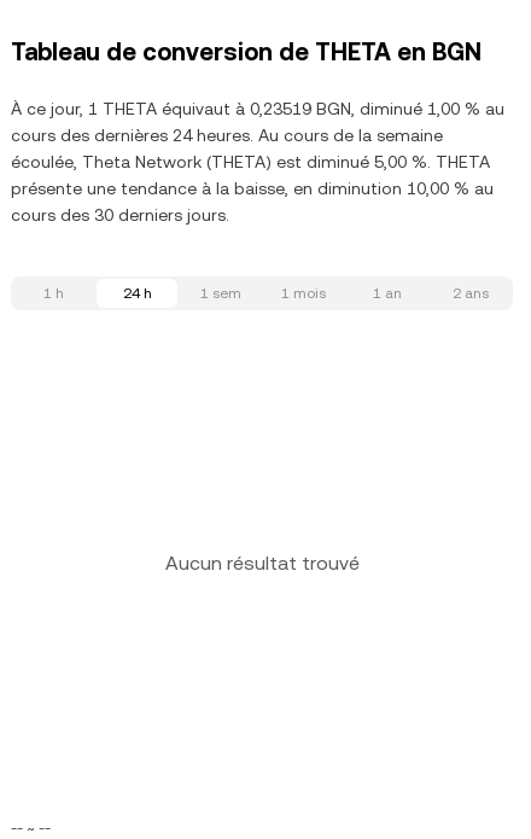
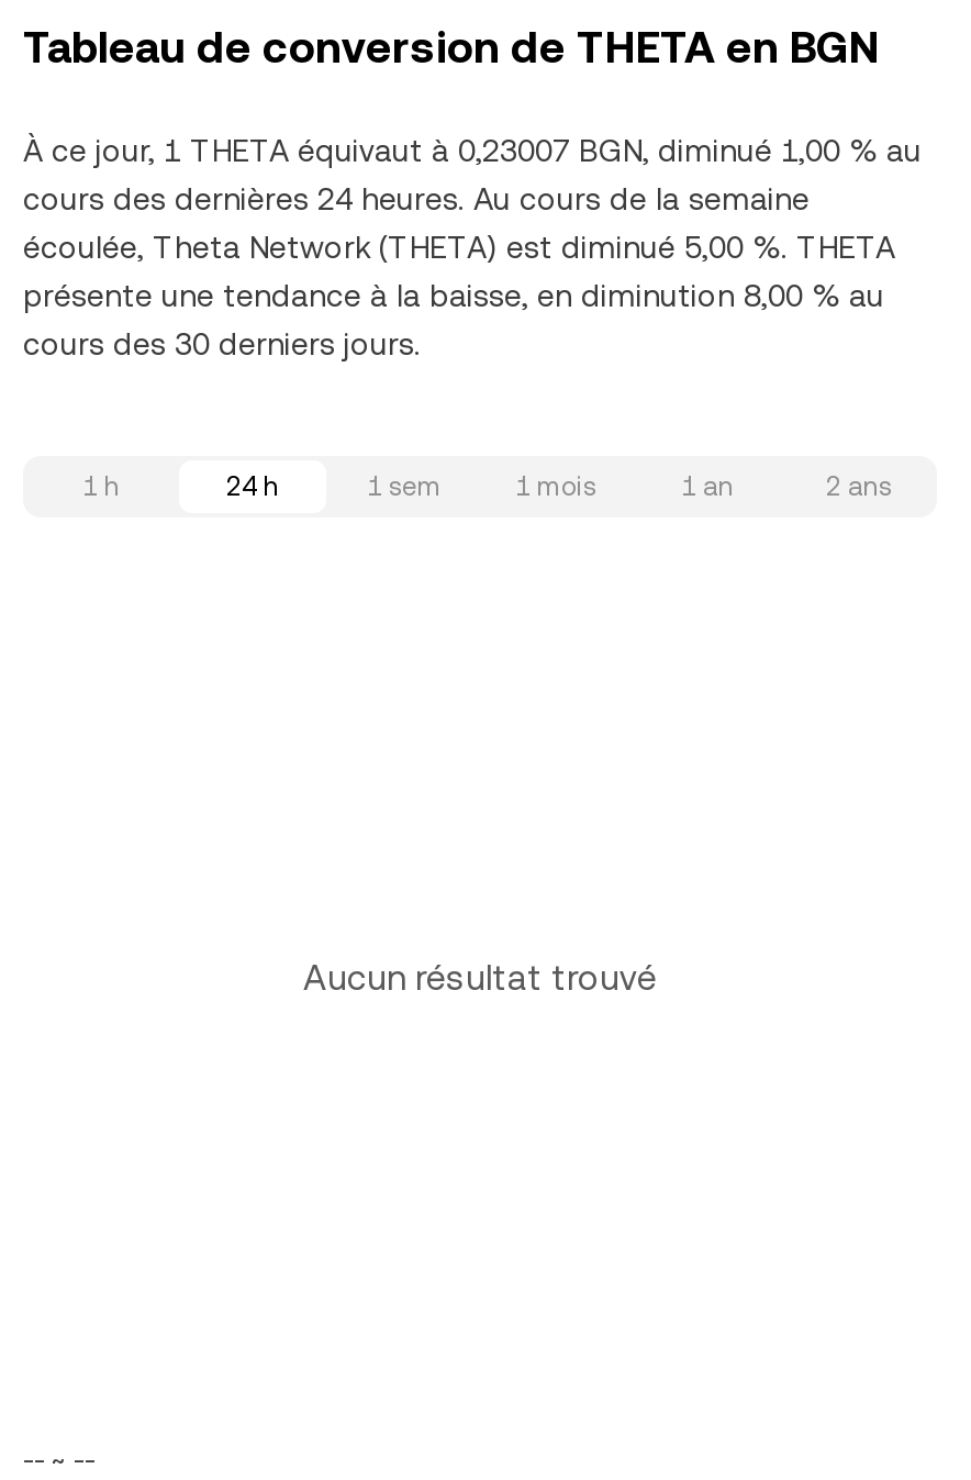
[11,99,504,118] À ce jour, 1 THETA équivaut à 0,23519 BGN, diminué 1,00 % au -> [23,133,922,168] À ce jour, 1 THETA équivaut à 0,23007 BGN, diminué 1,00 % au
[11,179,494,198] présente une tendance à la baisse, en diminution 10,00 % au -> [23,278,884,313] présente une tendance à la baisse, en diminution 8,00 % au

